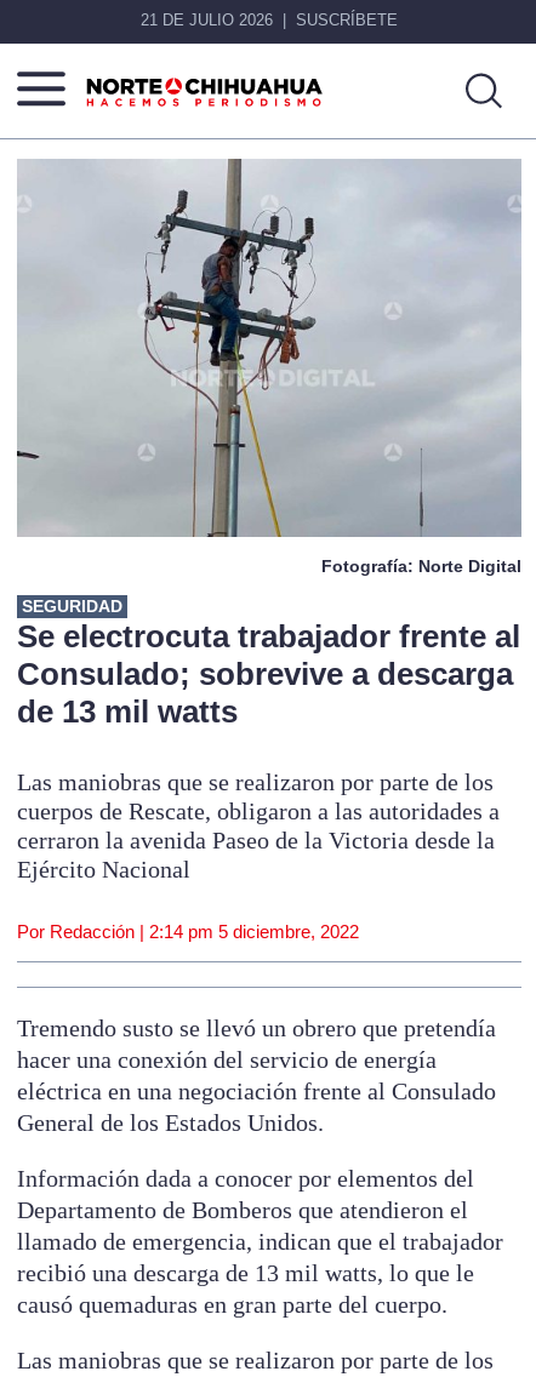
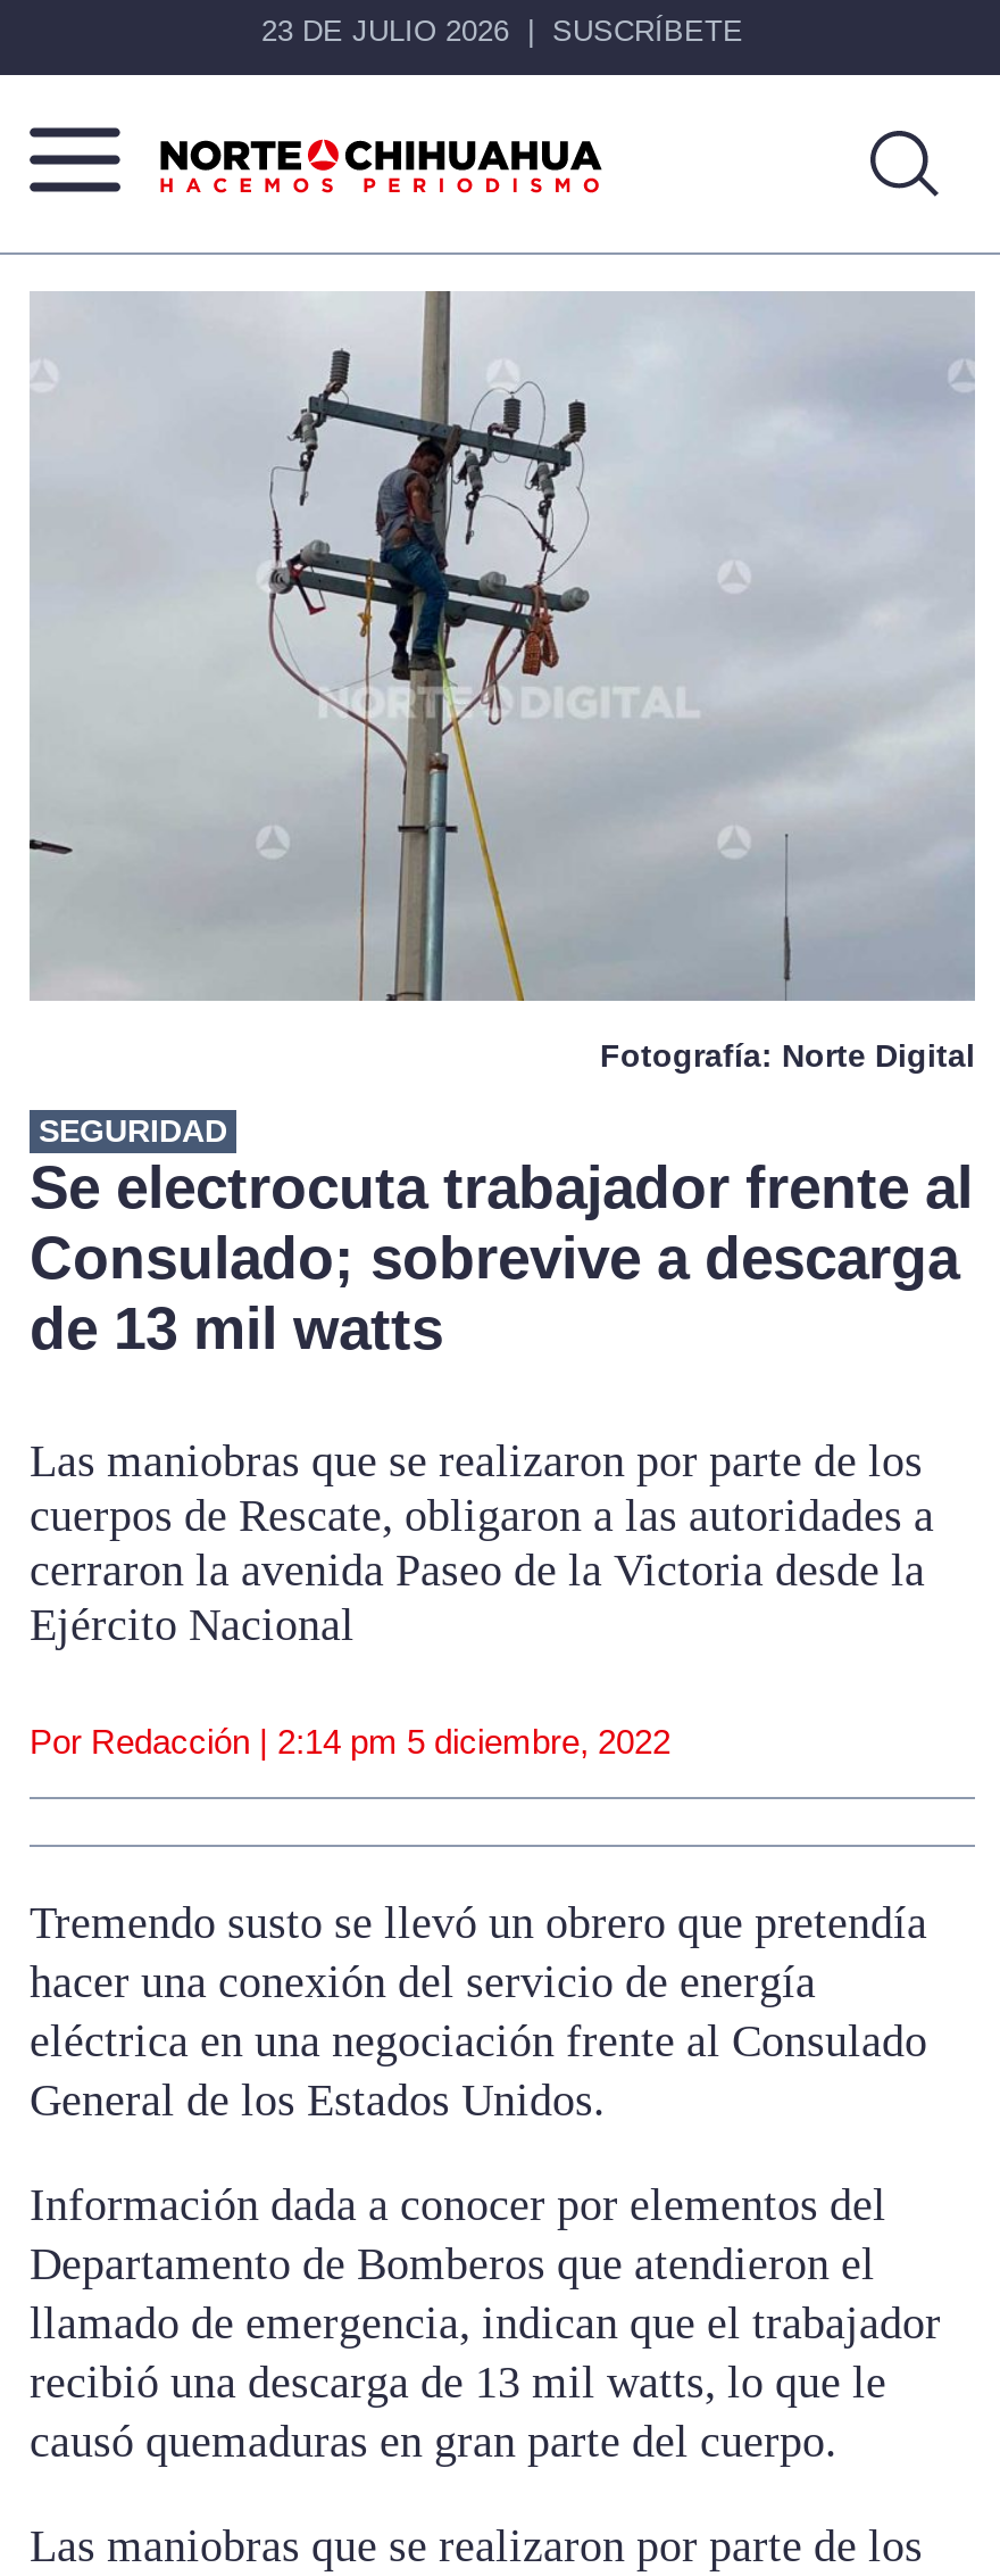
[141,11,398,29] 21 DE JULIO 2026 SUSCRÍBETE -> [261,14,743,48] 23 DE JULIO 2026 SUSCRÍBETE

